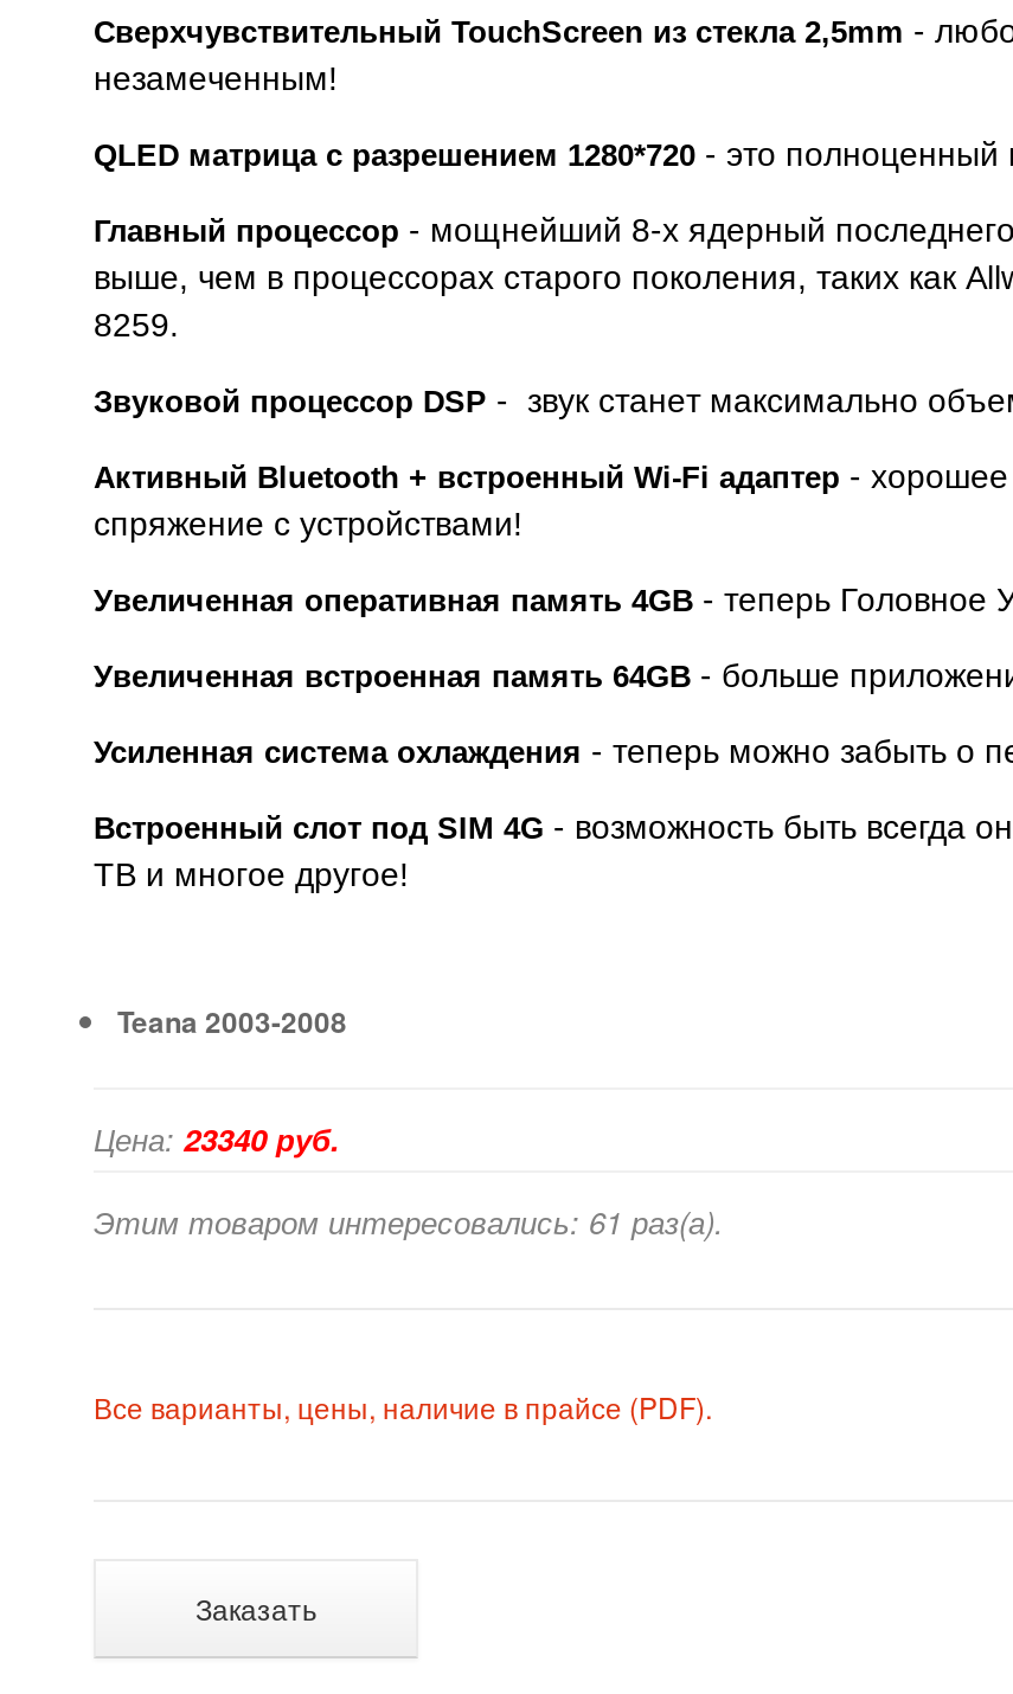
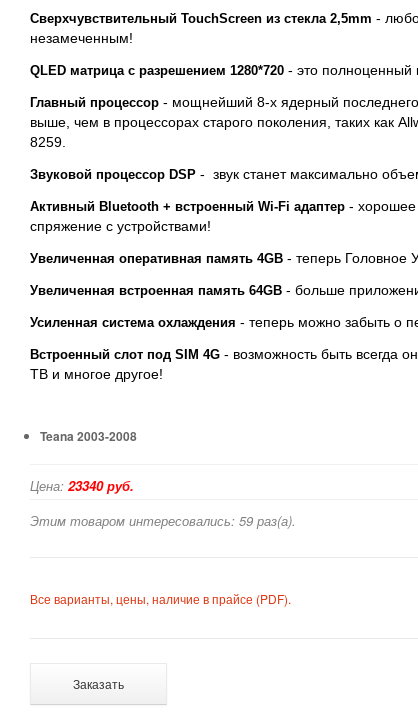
[94,1199,724,1244] Этим товаром интересовались: 61 раз(а). -> [30,511,296,530] Этим товаром интересовались: 59 раз(а).

